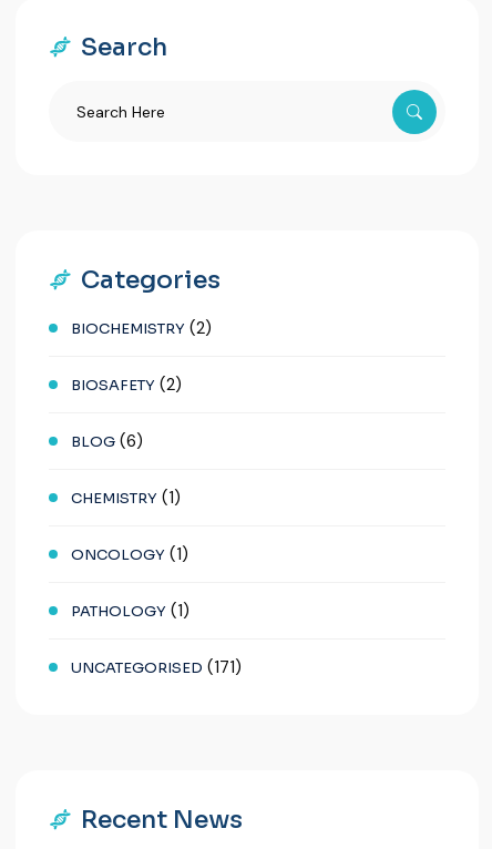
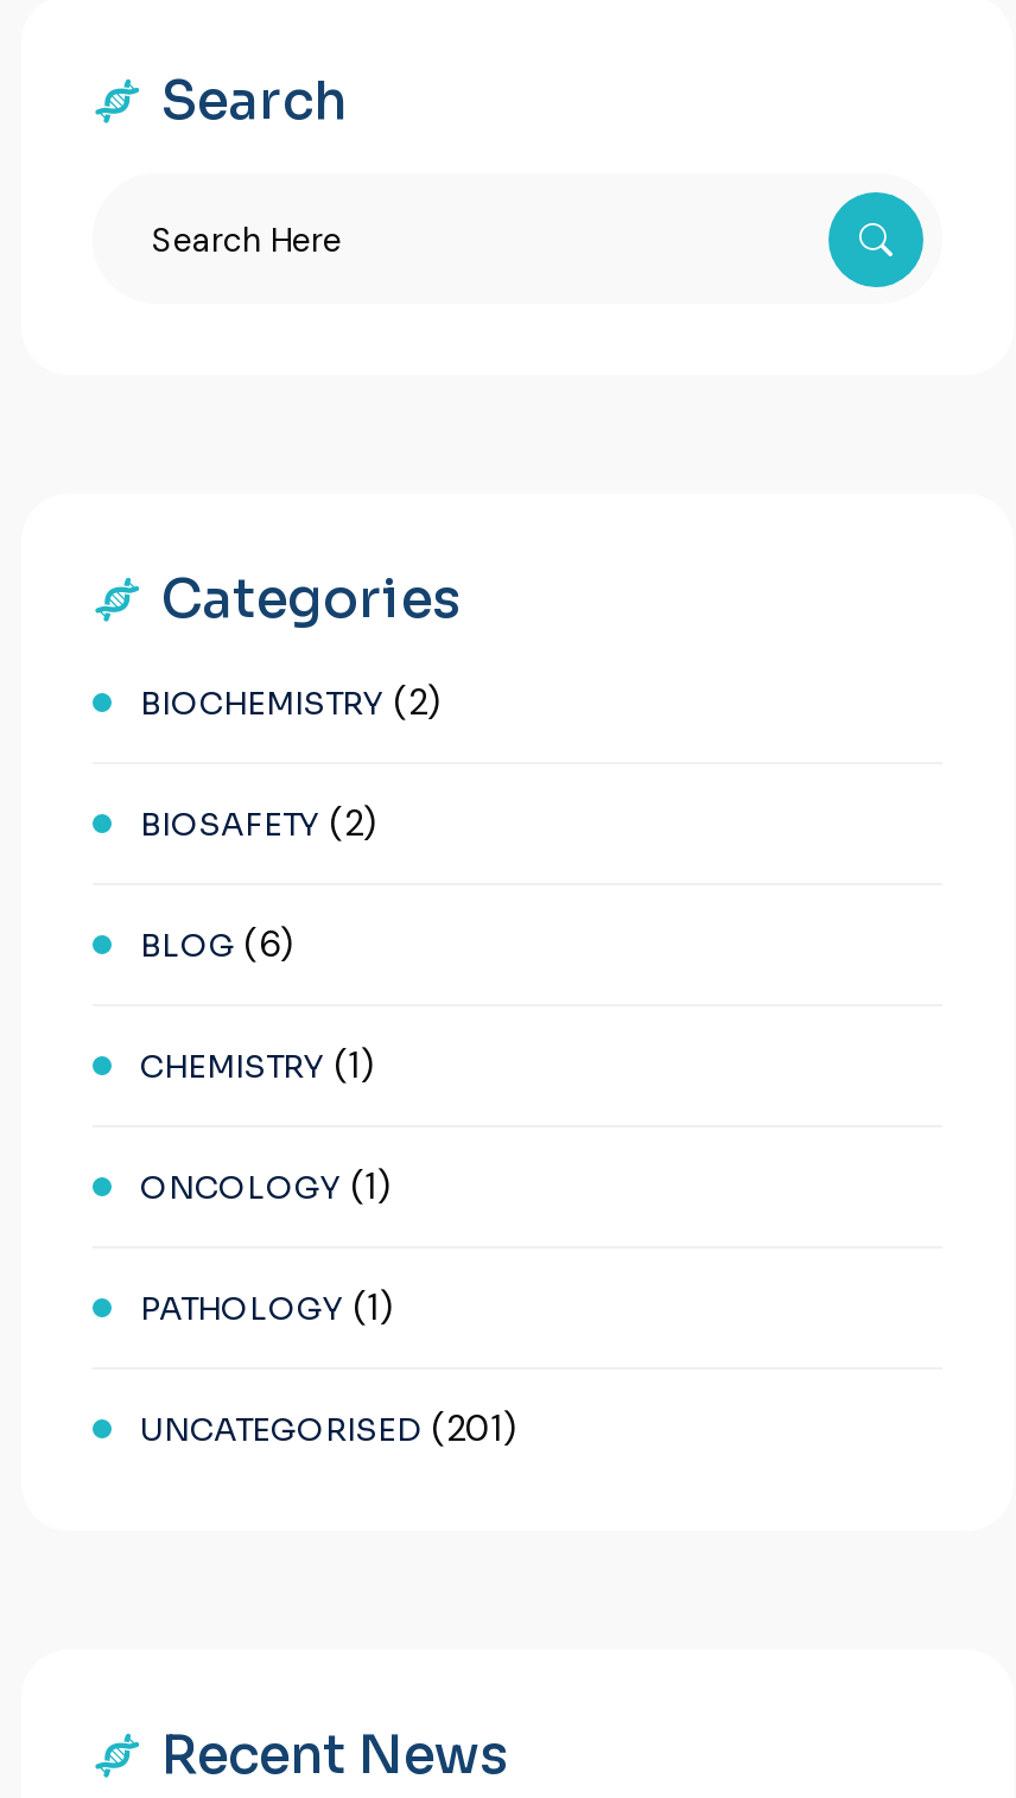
[71,656,242,679] UNCATEGORISED (171) -> [140,1406,517,1453] UNCATEGORISED (201)

